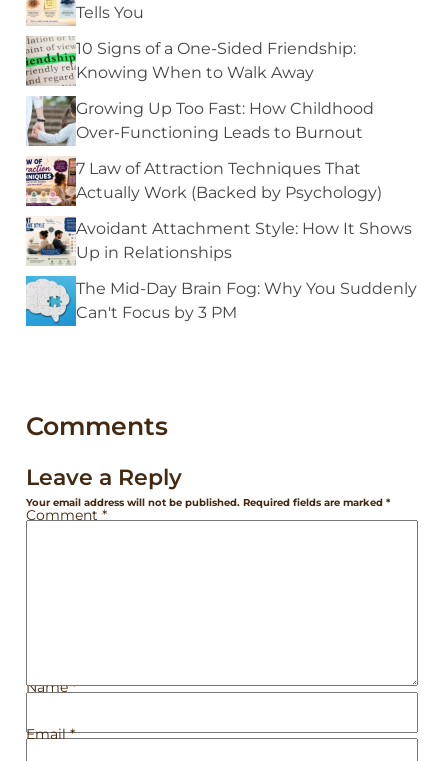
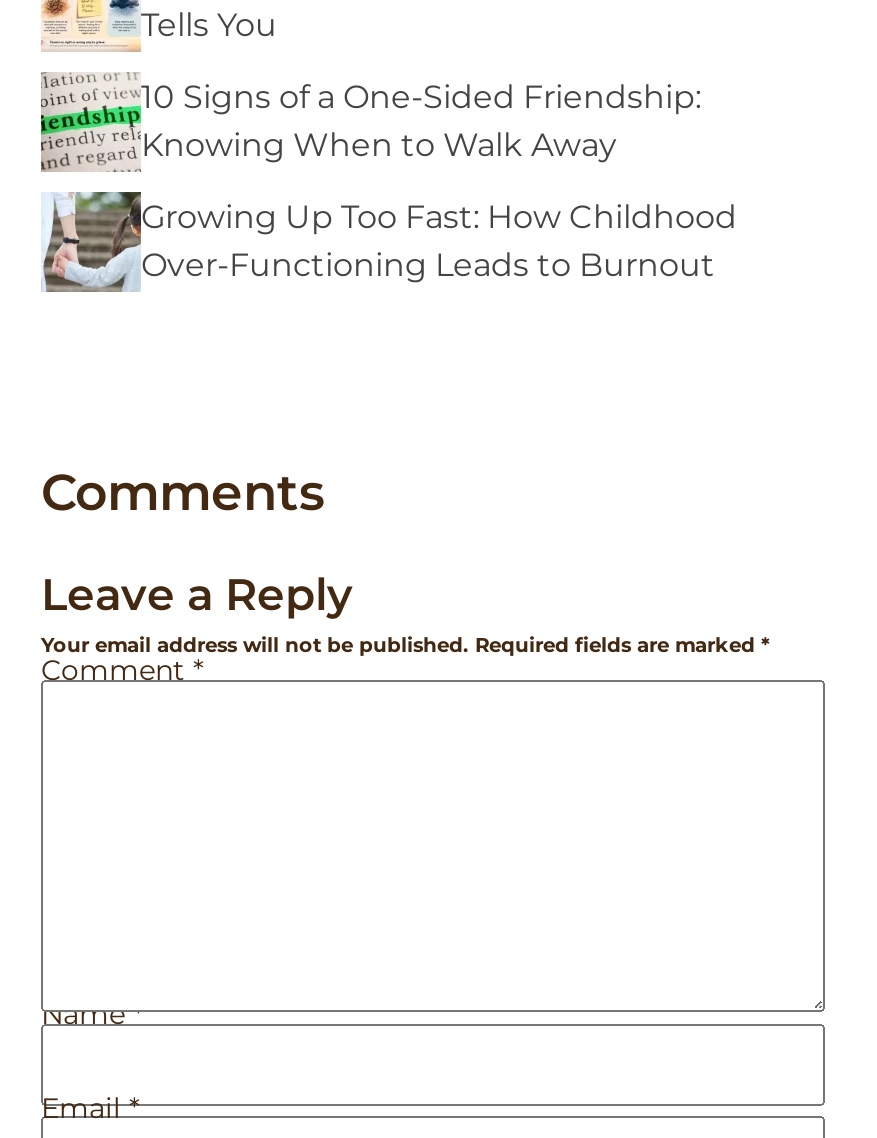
[25,156,417,322] [image] | 7 Law of Attraction Techniques That | Actually Work (Backed by Psychology) | Avoidant Attachment Style: How It Shows | Up in Relationships | The Mid-Day Brain Fog: Why You Suddenly | Can't Focus by 3 PM -> none
[25,218,62,265] [image] -> none
[25,275,62,327] [image] -> none

